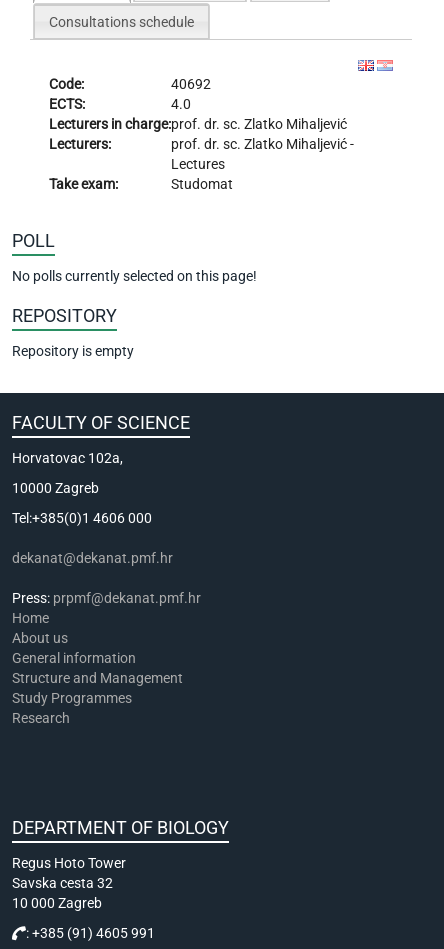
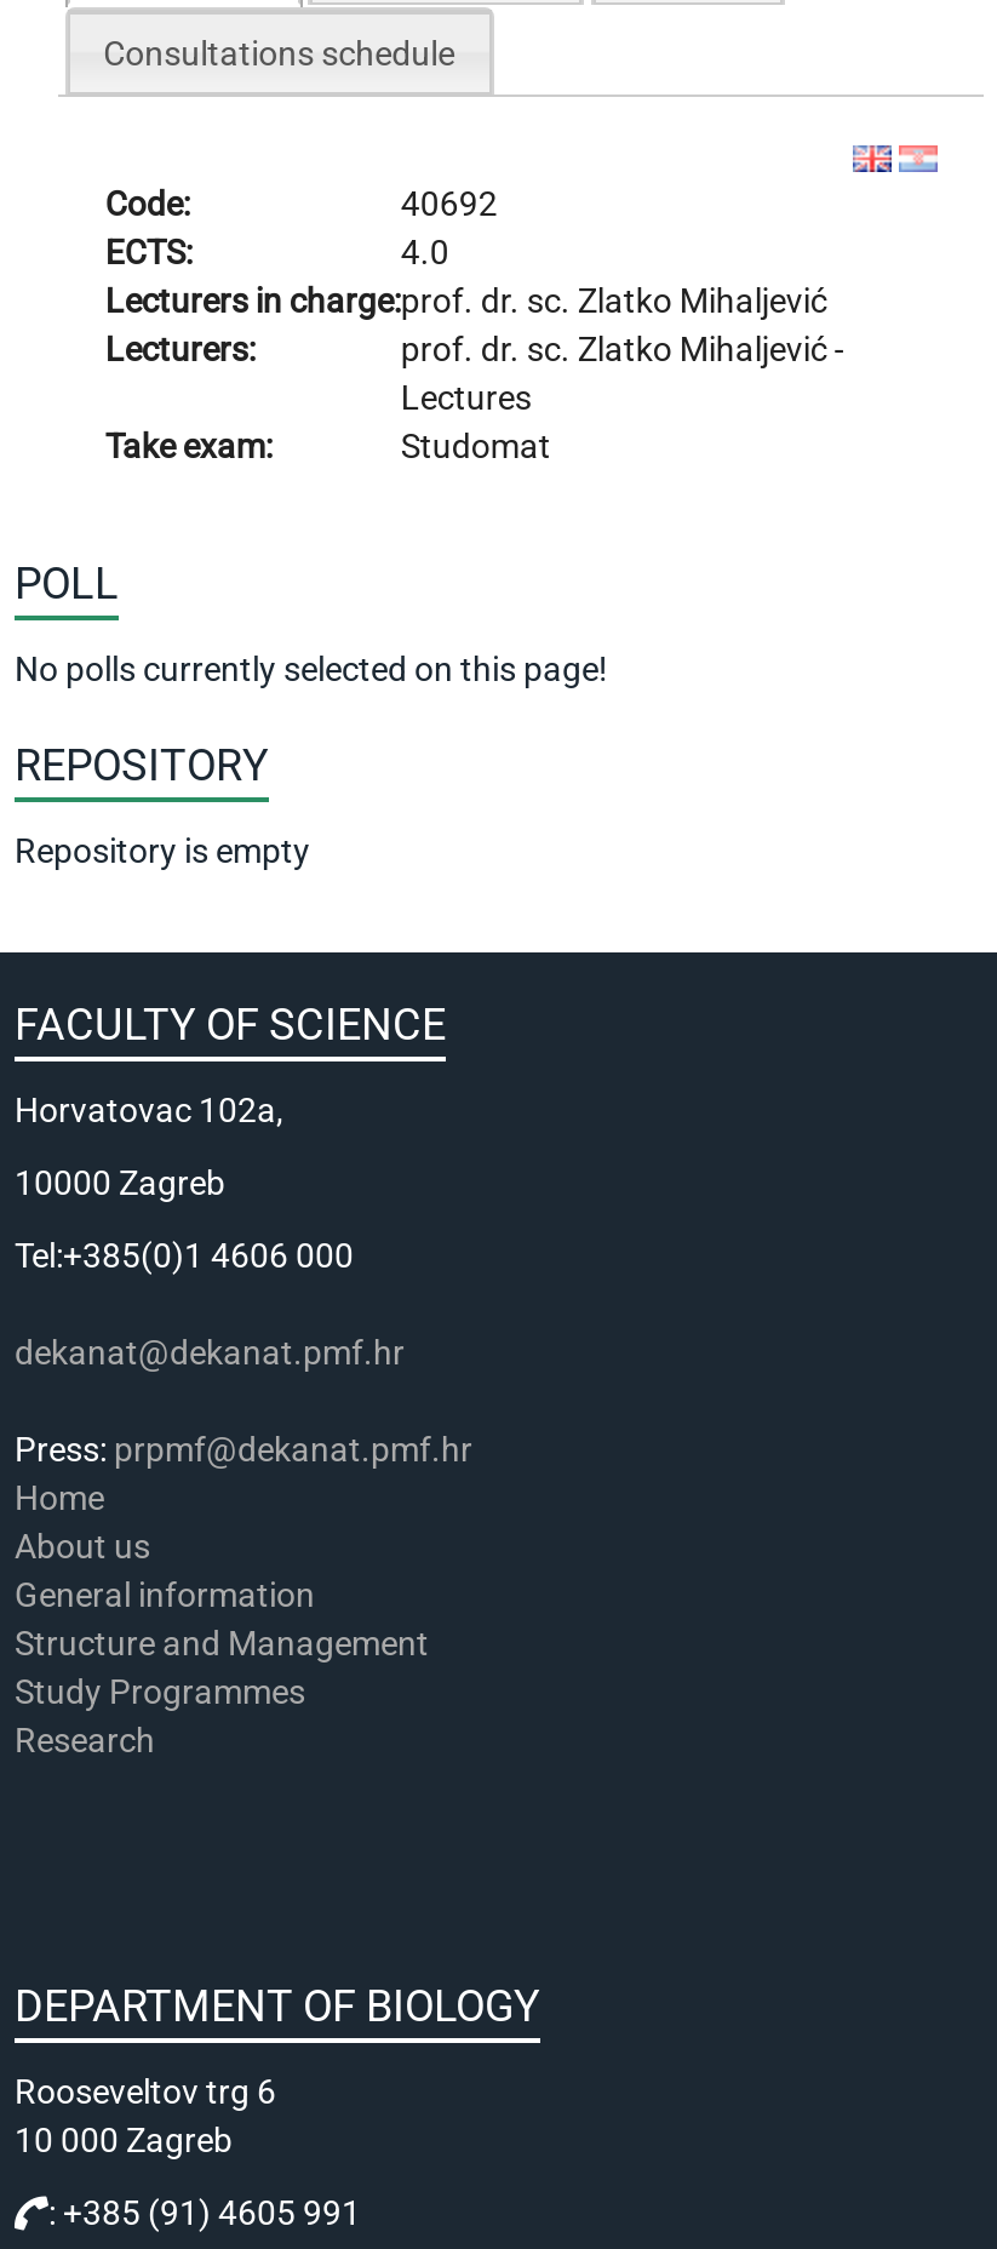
[12,855,126,891] Regus Hoto Tower | Savska cesta 32 -> [15,2072,276,2110] Rooseveltov trg 6

